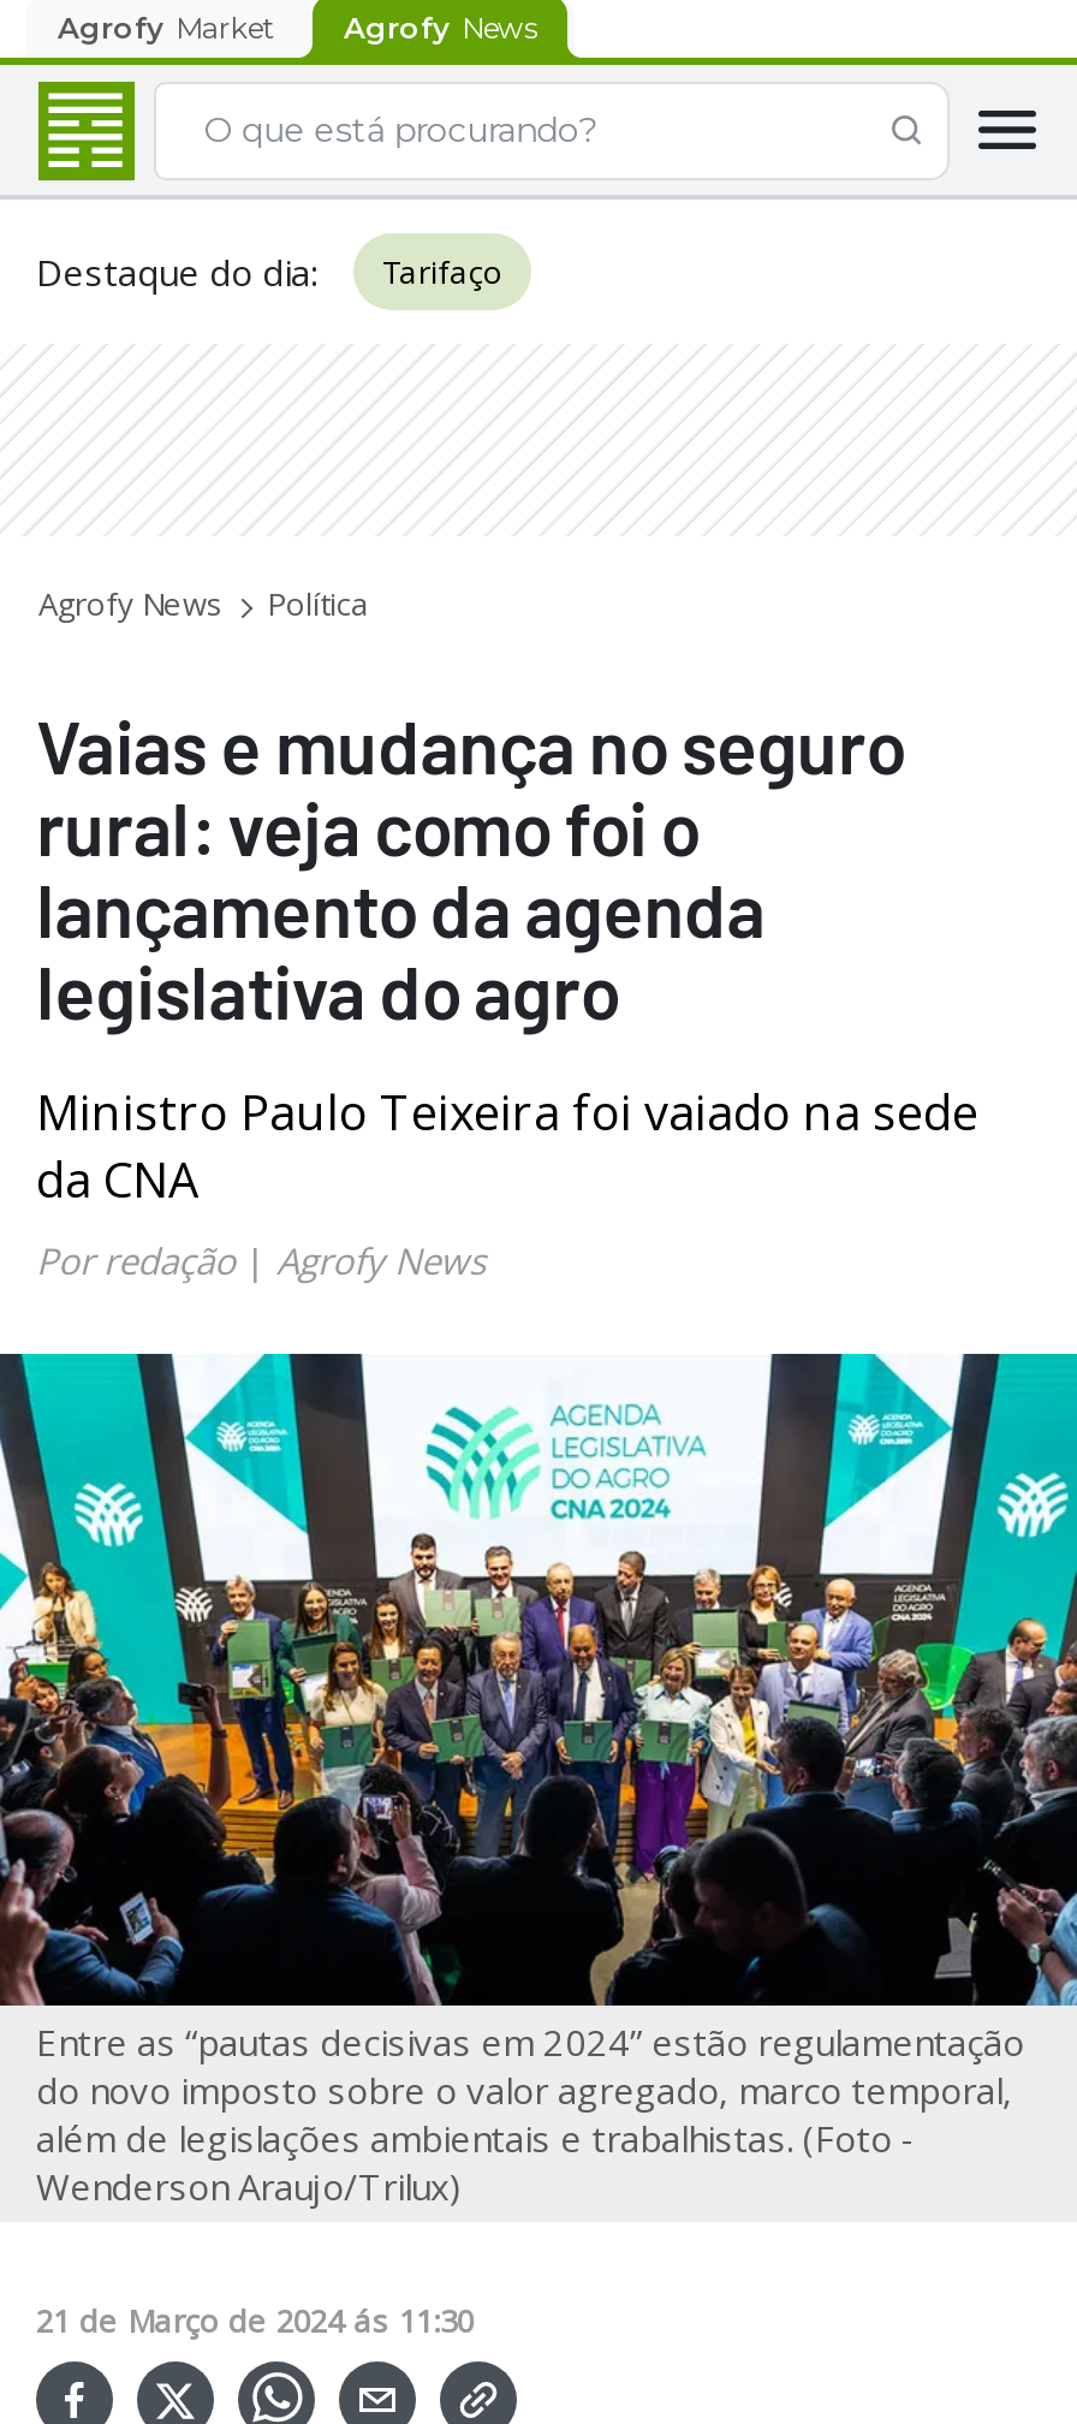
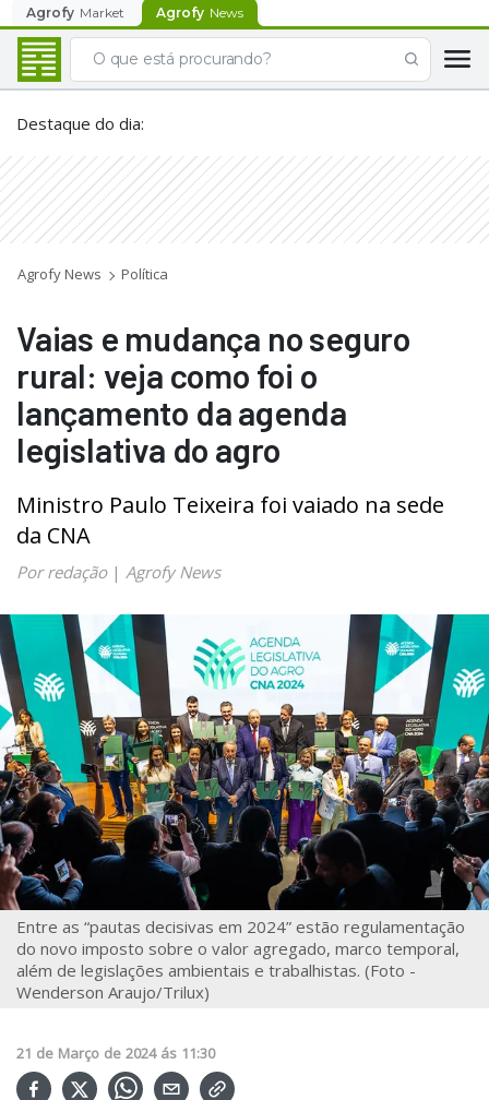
[382,250,502,293] Tarifaço -> none

